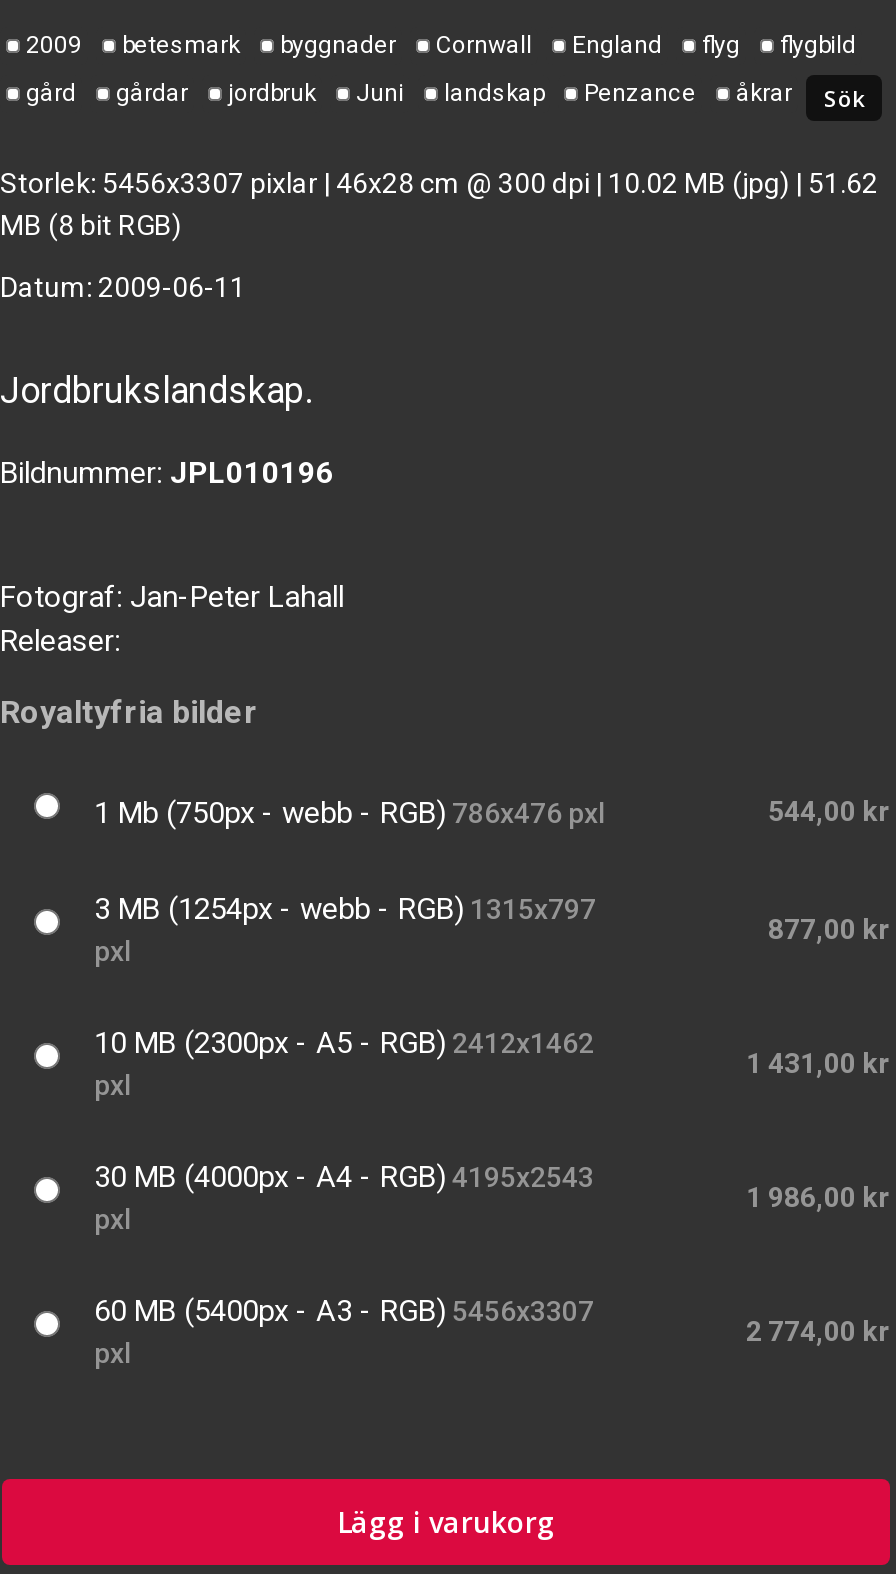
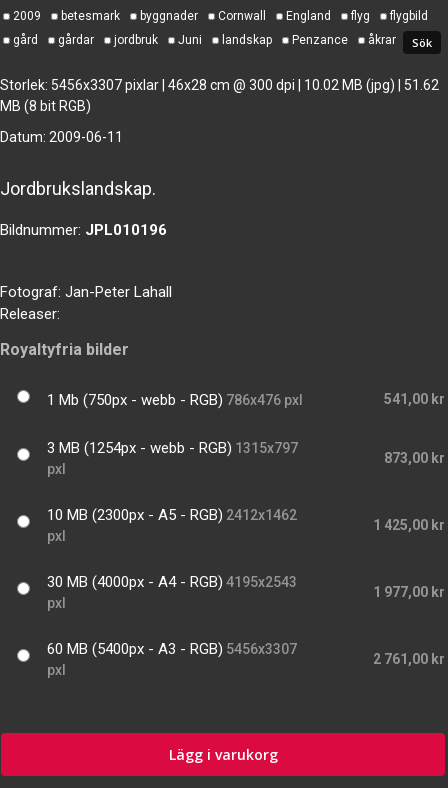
[768,795,890,827] 544,00 kr -> [384,391,445,407] 541,00 kr
[768,913,890,945] 877,00 kr -> [384,450,445,466] 873,00 kr
[746,1047,890,1079] 1 431,00 kr -> [373,517,445,533] 1 425,00 kr
[746,1181,890,1213] 1 986,00 kr -> [373,584,445,600] 1 977,00 kr
[746,1315,890,1347] 2 774,00 kr -> [373,651,445,667] 2 761,00 kr

